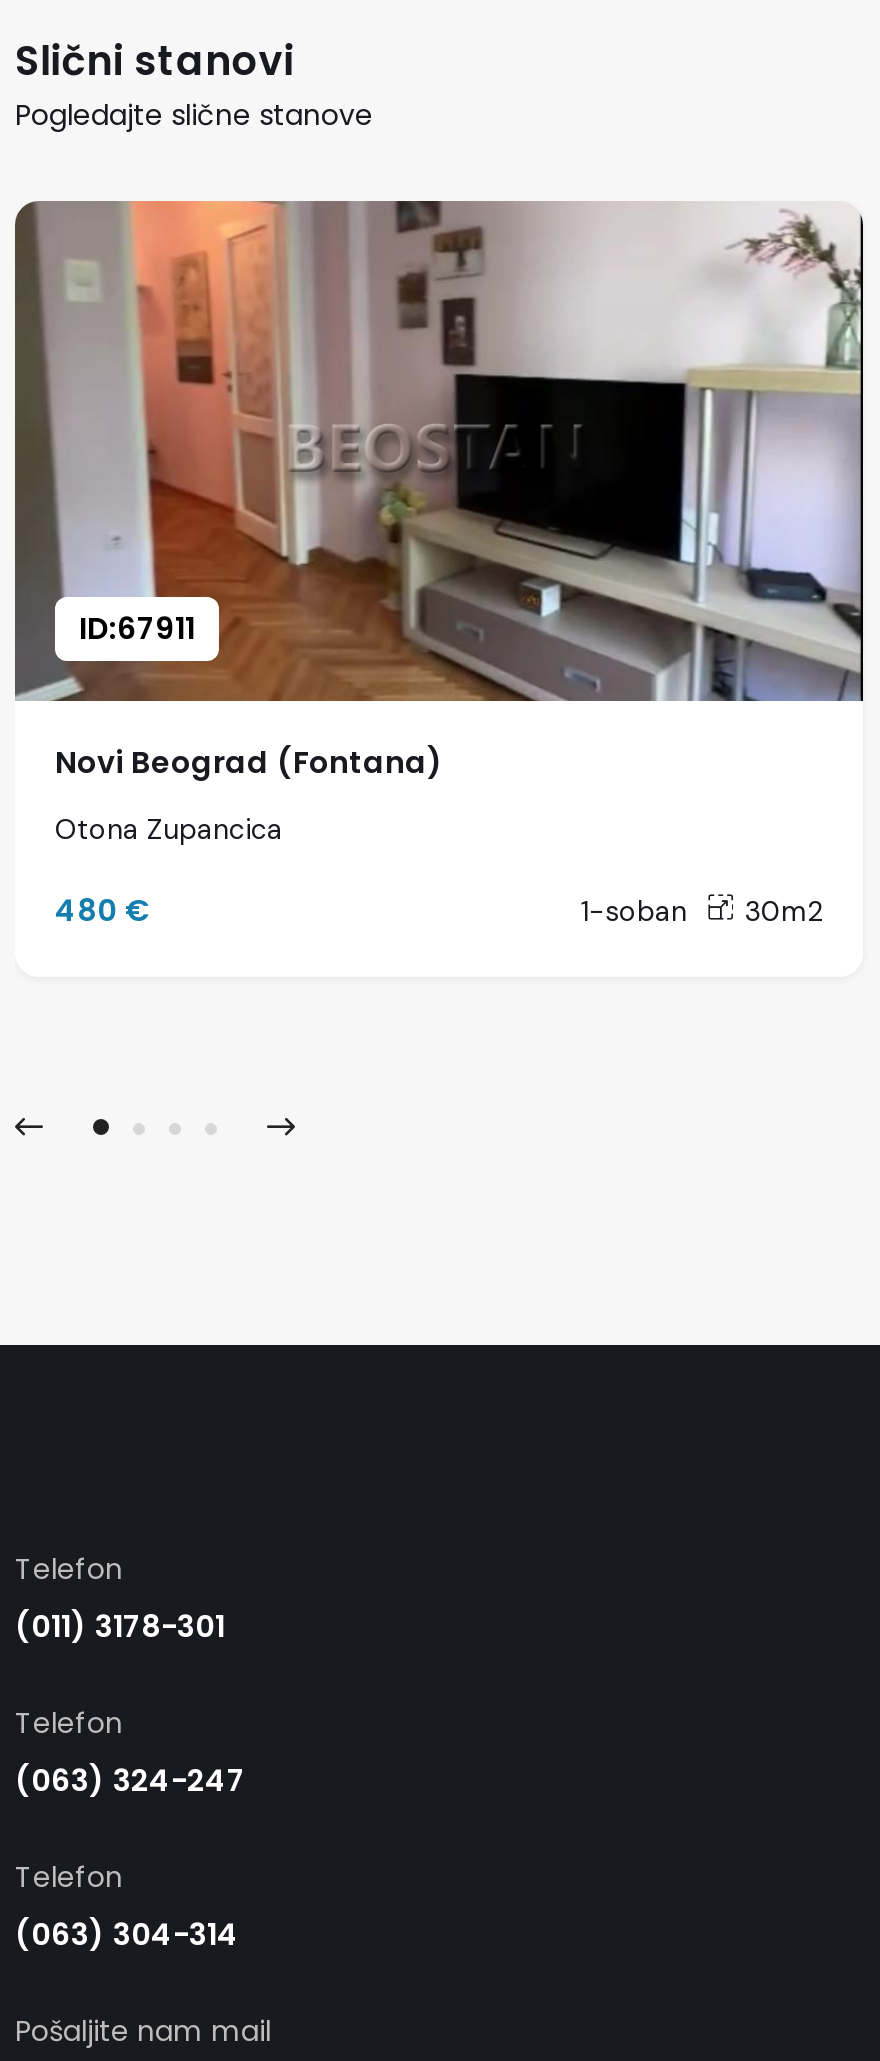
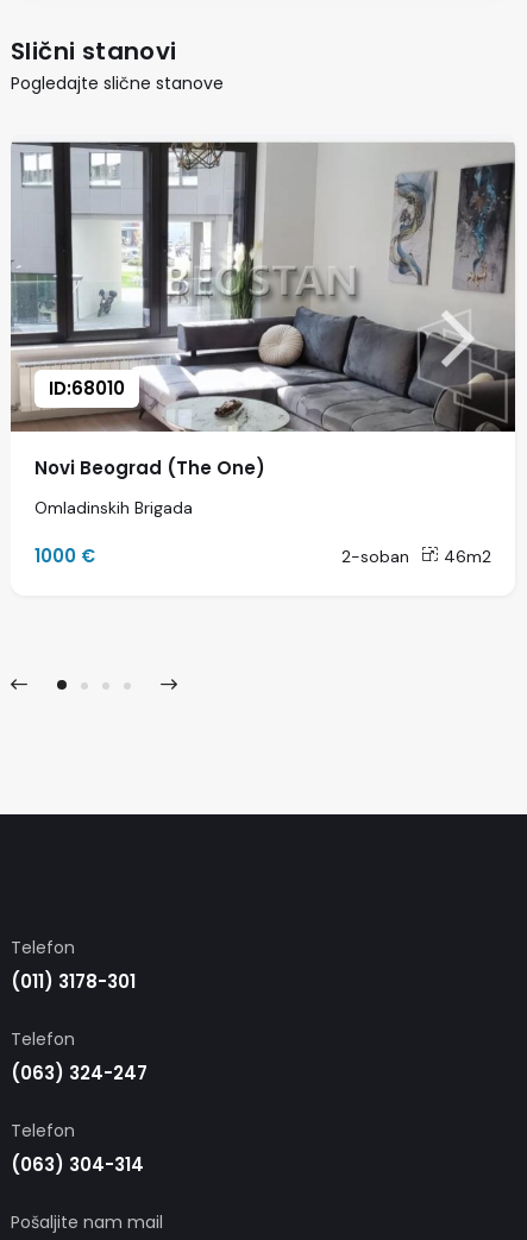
[15,199,863,701] [image] | ID:67911 -> [11,134,515,433] [image] | ID:68010
[55,741,443,783] Novi Beograd (Fontana) -> [34,455,265,480] Novi Beograd (The One)
[55,811,283,847] Otona Zupancica -> [34,497,193,518] Omladinskih Brigada
[55,889,823,931] 480 € | 1-soban | 30m2 -> [34,543,491,568] 1000 € | 2-soban | 46m2

